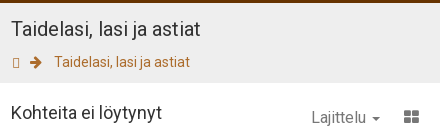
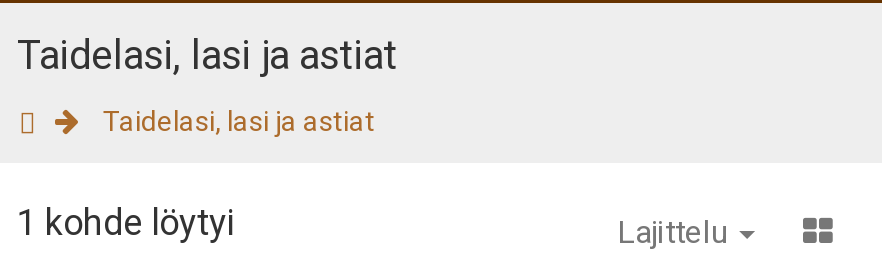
[11,102,162,123] Kohteita ei löytynyt -> [17,201,235,243] 1 kohde löytyi

